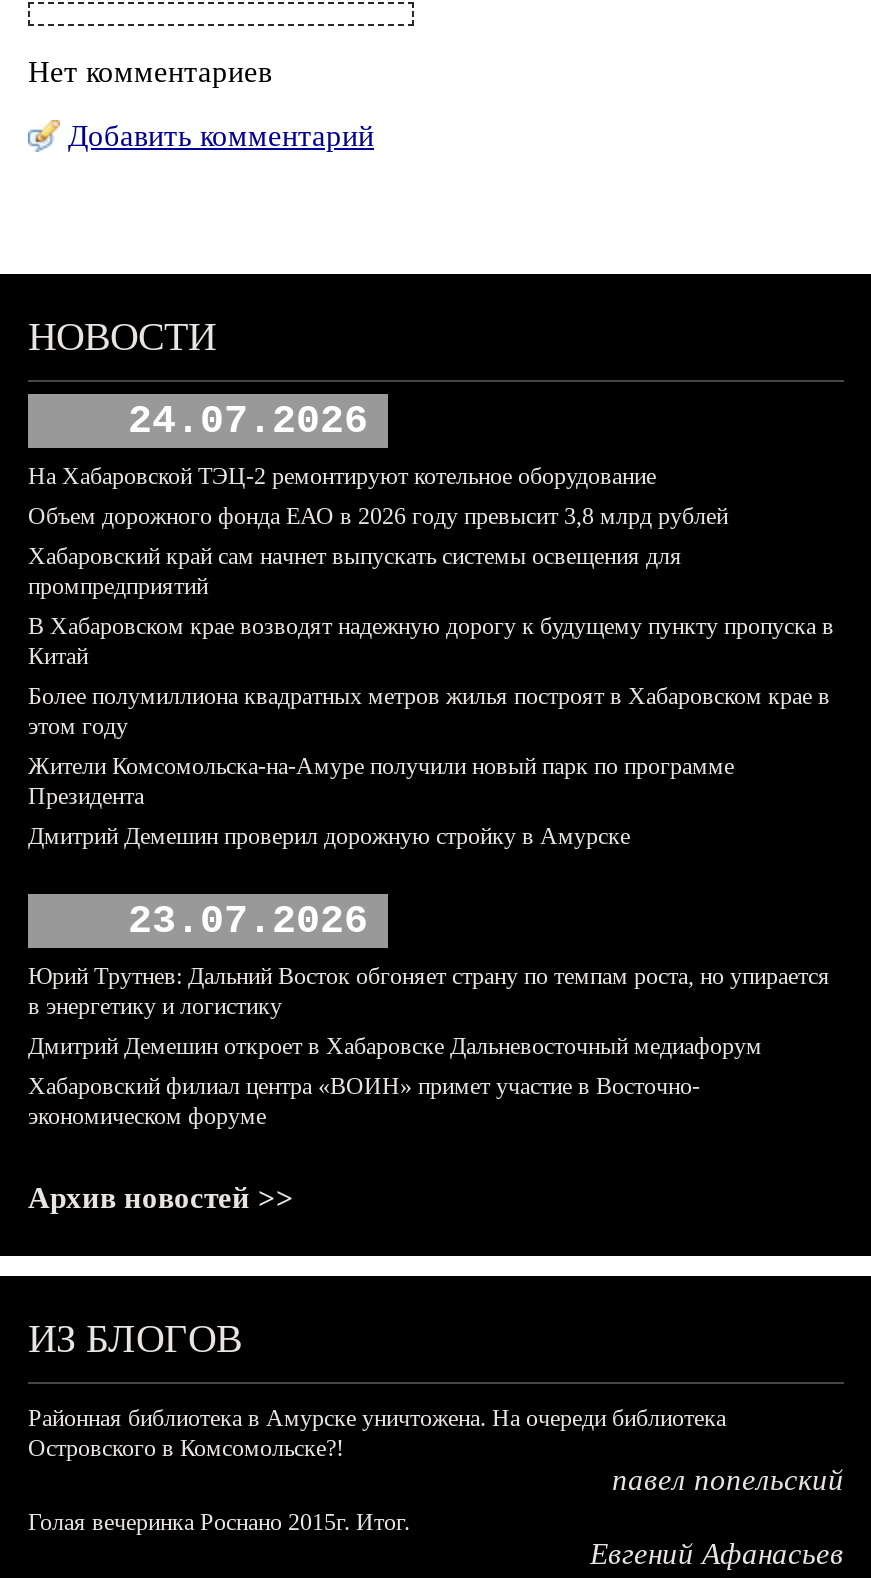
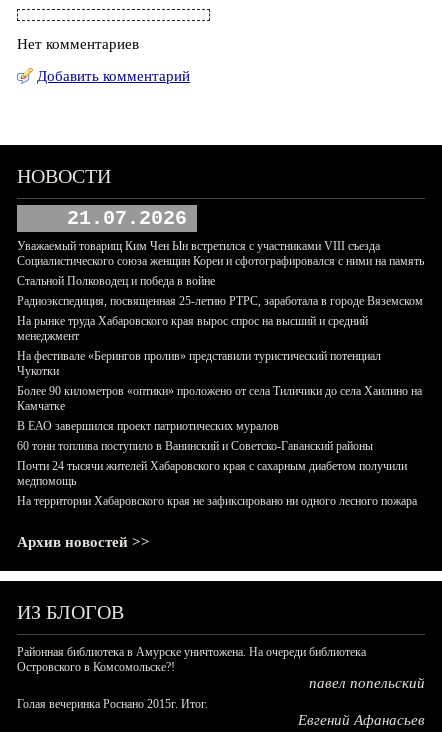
[28,398,834,1130] 24.07.2026 | На Хабаровской ТЭЦ-2 ремонтируют котельное оборудование | Объем дорожного фонда ЕАО в 2026 году превысит 3,8 млрд рублей | Хабаровский край сам начнет выпускать системы освещения для | промпредприятий | В Хабаровском крае возводят надежную дорогу к будущему пункту пропуска в | Китай | Более полумиллиона квадратных метров жилья построят в Хабаровском крае в | этом году | Жители Комсомольска-на-Амуре получили новый парк по программе | Президента | Дмитрий Демешин проверил дорожную стройку в Амурске | 23.07.2026 | Юрий Трутнев: Дальний Восток обгоняет страну по темпам роста, но упирается | в энергетику и логистику | Дмитрий Демешин откроет в Хабаровске Дальневосточный медиафорум | Хабаровский филиал центра «ВОИН» примет участие в Восточно- | экономическом форуме -> [17,207,424,508] 21.07.2026 | Уважаемый товарищ Ким Чен Ын встретился с участниками VIII съезда | Социалистического союза женщин Кореи и сфотографировался с ними на память | Стальной Полководец и победа в войне | Радиоэкспедиция, посвященная 25-летию РТРС, заработала в городе Вяземском | На рынке труда Хабаровского края вырос спрос на высший и средний | менеджмент | На фестивале «Берингов пролив» представили туристический потенциал | Чукотки | Более 90 километров «оптики» проложено от села Тиличики до села Хаилино на | Камчатке | В ЕАО завершился проект патриотических муралов | 60 тонн топлива поступило в Ванинский и Советско-Гаванский районы | Почти 24 тысячи жителей Хабаровского края с сахарным диабетом получили | медпомощь | На территории Хабаровского края не зафиксировано ни одного лесного пожара

